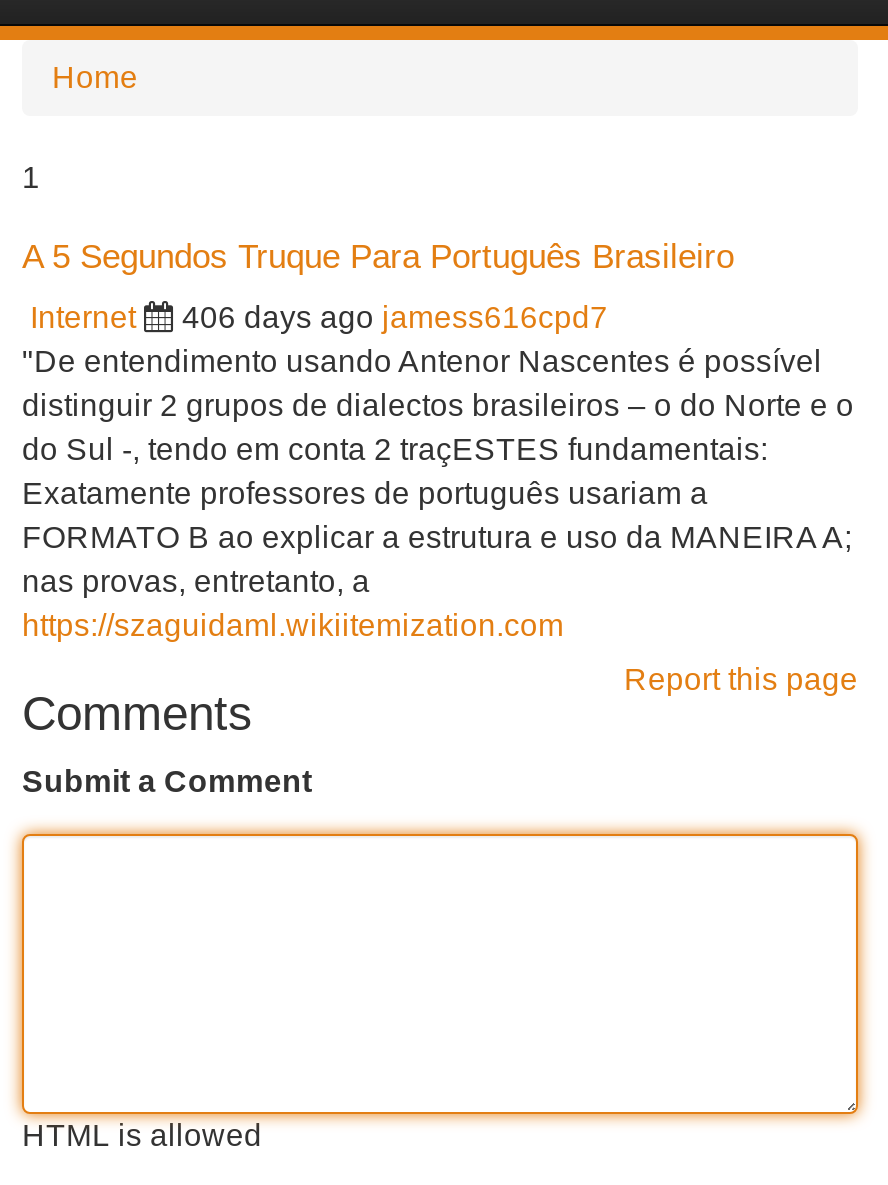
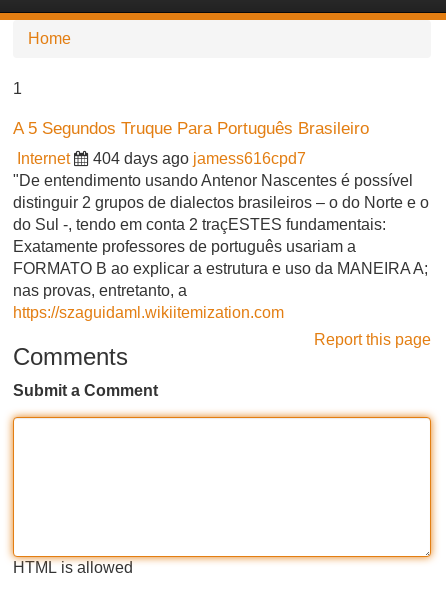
[182,300,608,334] 406 days ago jamess616cpd7 -> [93,150,306,167] 404 days ago jamess616cpd7

